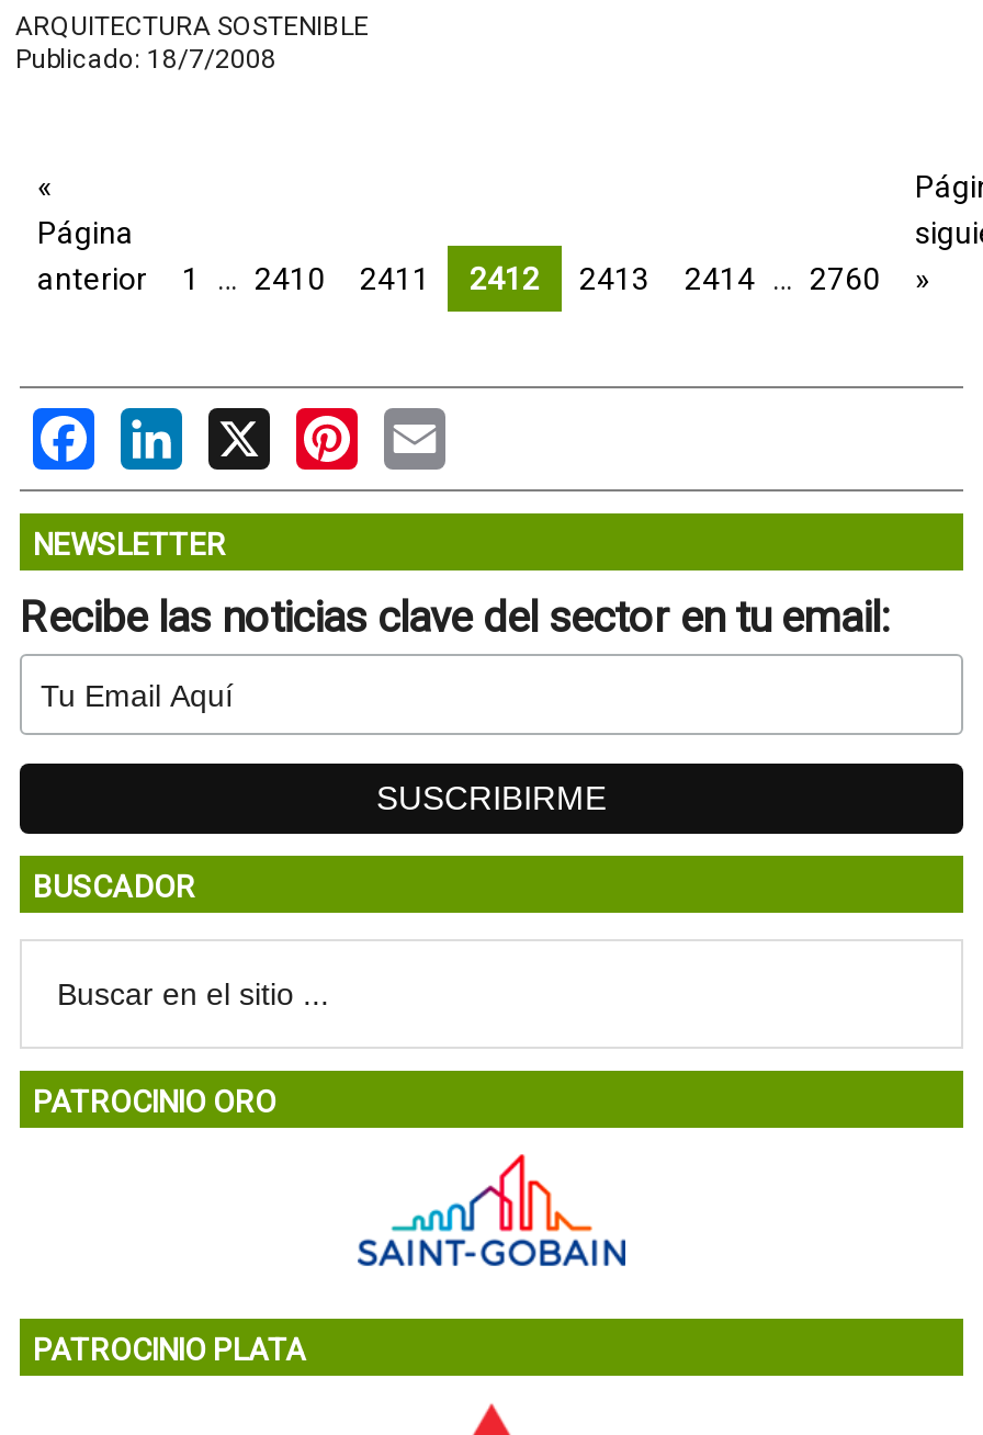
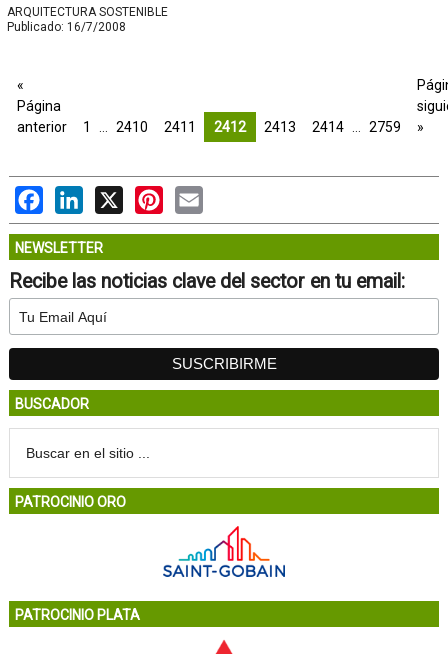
[15,44,276,75] Publicado: 18/7/2008 -> [7,20,126,34] Publicado: 16/7/2008
[685,261,880,296] 2414 … 2760 -> [312,119,401,135] 2414 … 2759

